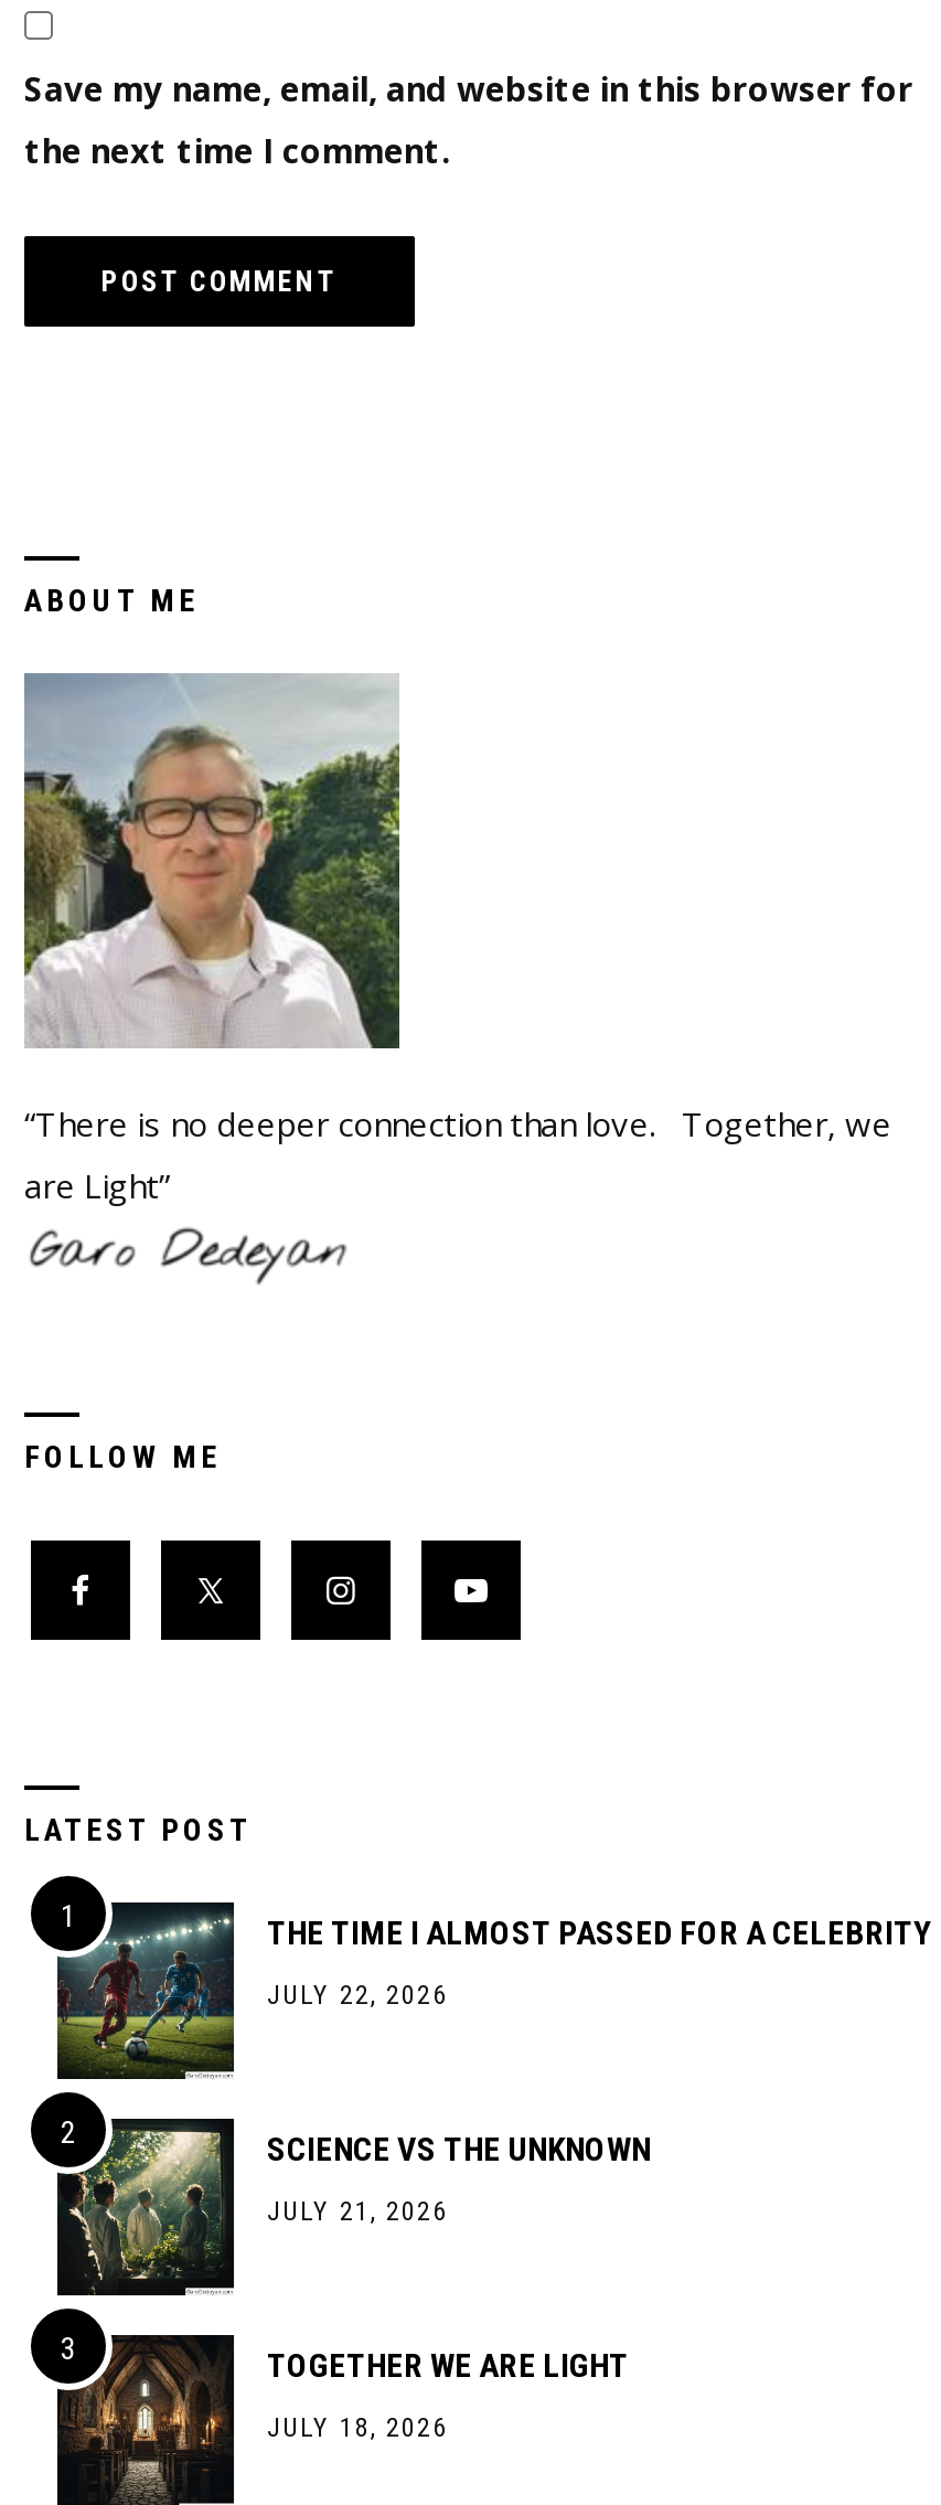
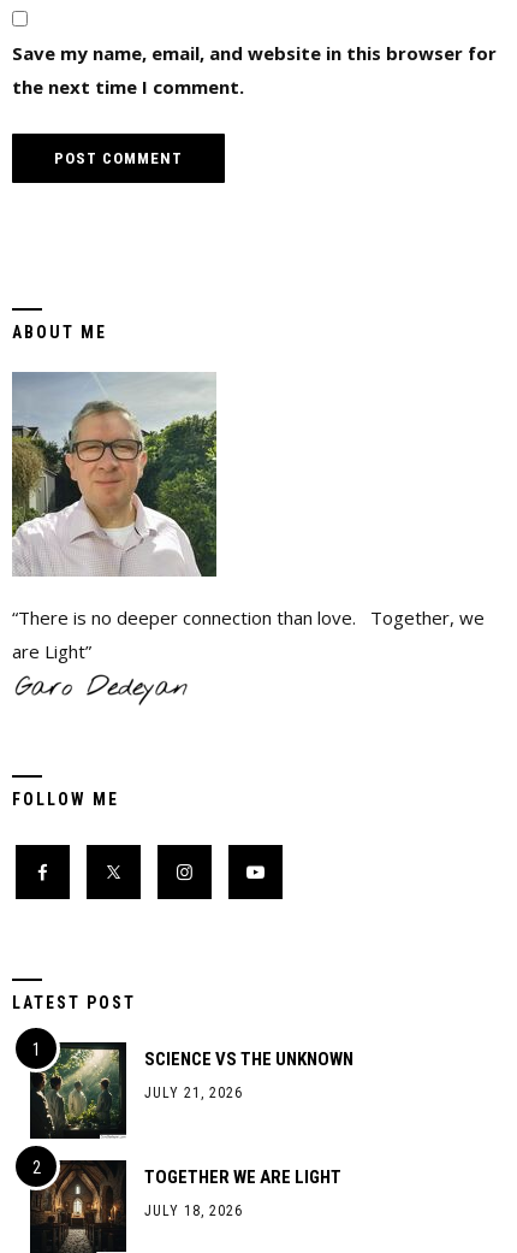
[57,1911,931,2072] [image] | THE TIME I ALMOST PASSED FOR A CELEBRITY | JULY 22, 2026 -> none

